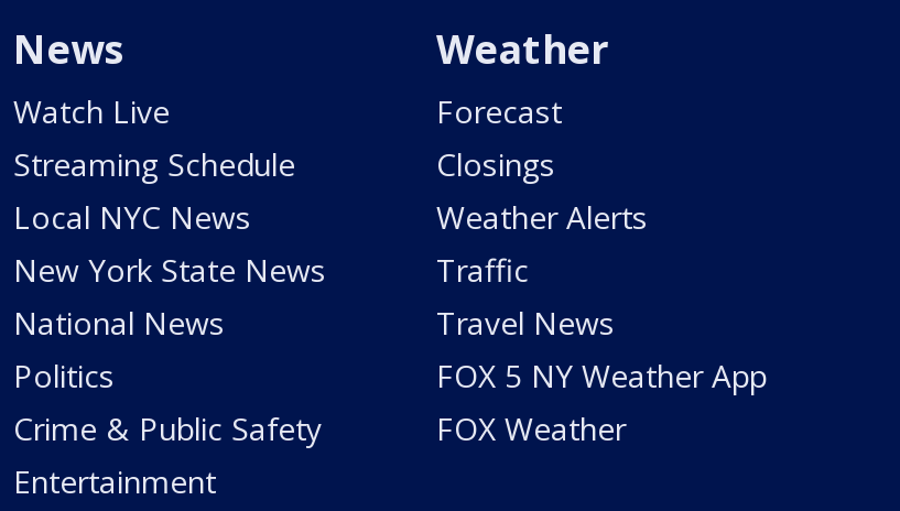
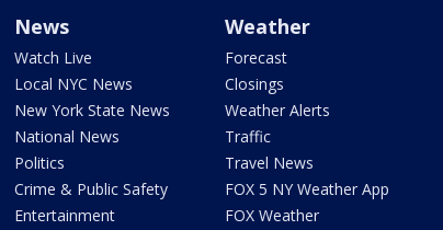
[13,144,295,185] Streaming Schedule -> none

